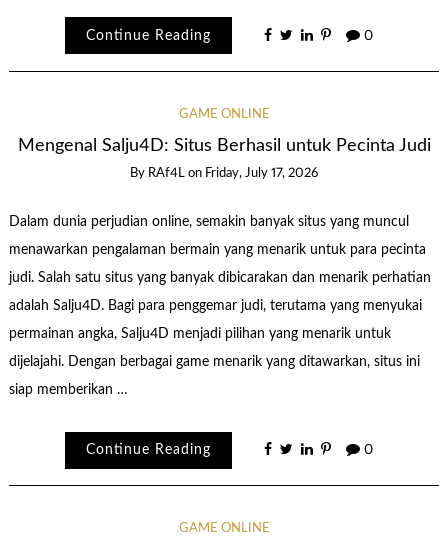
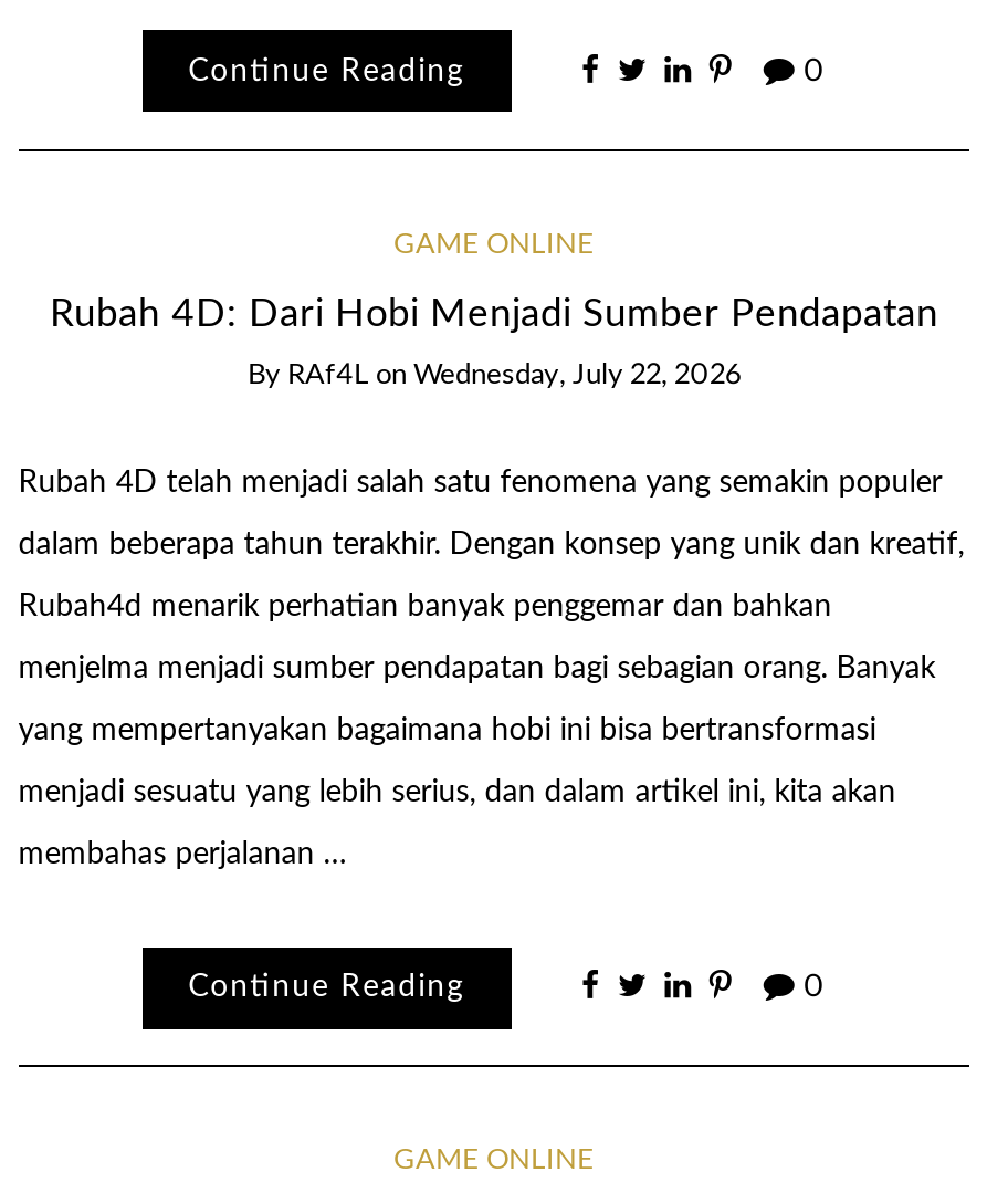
[17,137,430,154] Mengenal Salju4D: Situs Berhasil untuk Pecinta Judi -> [50,295,938,333] Rubah 4D: Dari Hobi Menjadi Sumber Pendapatan
[130,167,318,180] By RAf4L on Friday, July 17, 2026 -> [248,362,741,391] By RAf4L on Wednesday, July 22, 2026
[9,215,409,229] Dalam dunia perjudian online, semakin banyak situs yang muncul -> [18,467,942,498] Rubah 4D telah menjadi salah satu fenomena yang semakin populer
[9,243,426,257] menawarkan pengalaman bermain yang menarik untuk para pecinta -> [18,529,964,560] dalam beberapa tahun terakhir. Dengan konsep yang unik dan kreatif,
[9,271,431,285] judi. Salah satu situs yang banyak dibicarakan dan menarik perhatian -> [18,591,832,622] Rubah4d menarik perhatian banyak penggemar dan bahkan
[9,299,422,313] adalah Salju4D. Bagi para penggemar judi, terutama yang menyukai -> [18,653,936,684] menjelma menjadi sumber pendapatan bagi sebagian orang. Banyak
[9,327,391,341] permainan angka, Salju4D menjadi pilihan yang menarik untuk -> [18,714,876,745] yang mempertanyakan bagaimana hobi ini bisa bertransformasi
[9,355,420,369] dijelajahi. Dengan berbagai game menarik yang ditawarkan, situs ini -> [18,776,896,807] menjadi sesuatu yang lebih serius, dan dalam artikel ini, kita akan
[9,383,128,397] siap memberikan … -> [18,838,348,869] membahas perjalanan …

